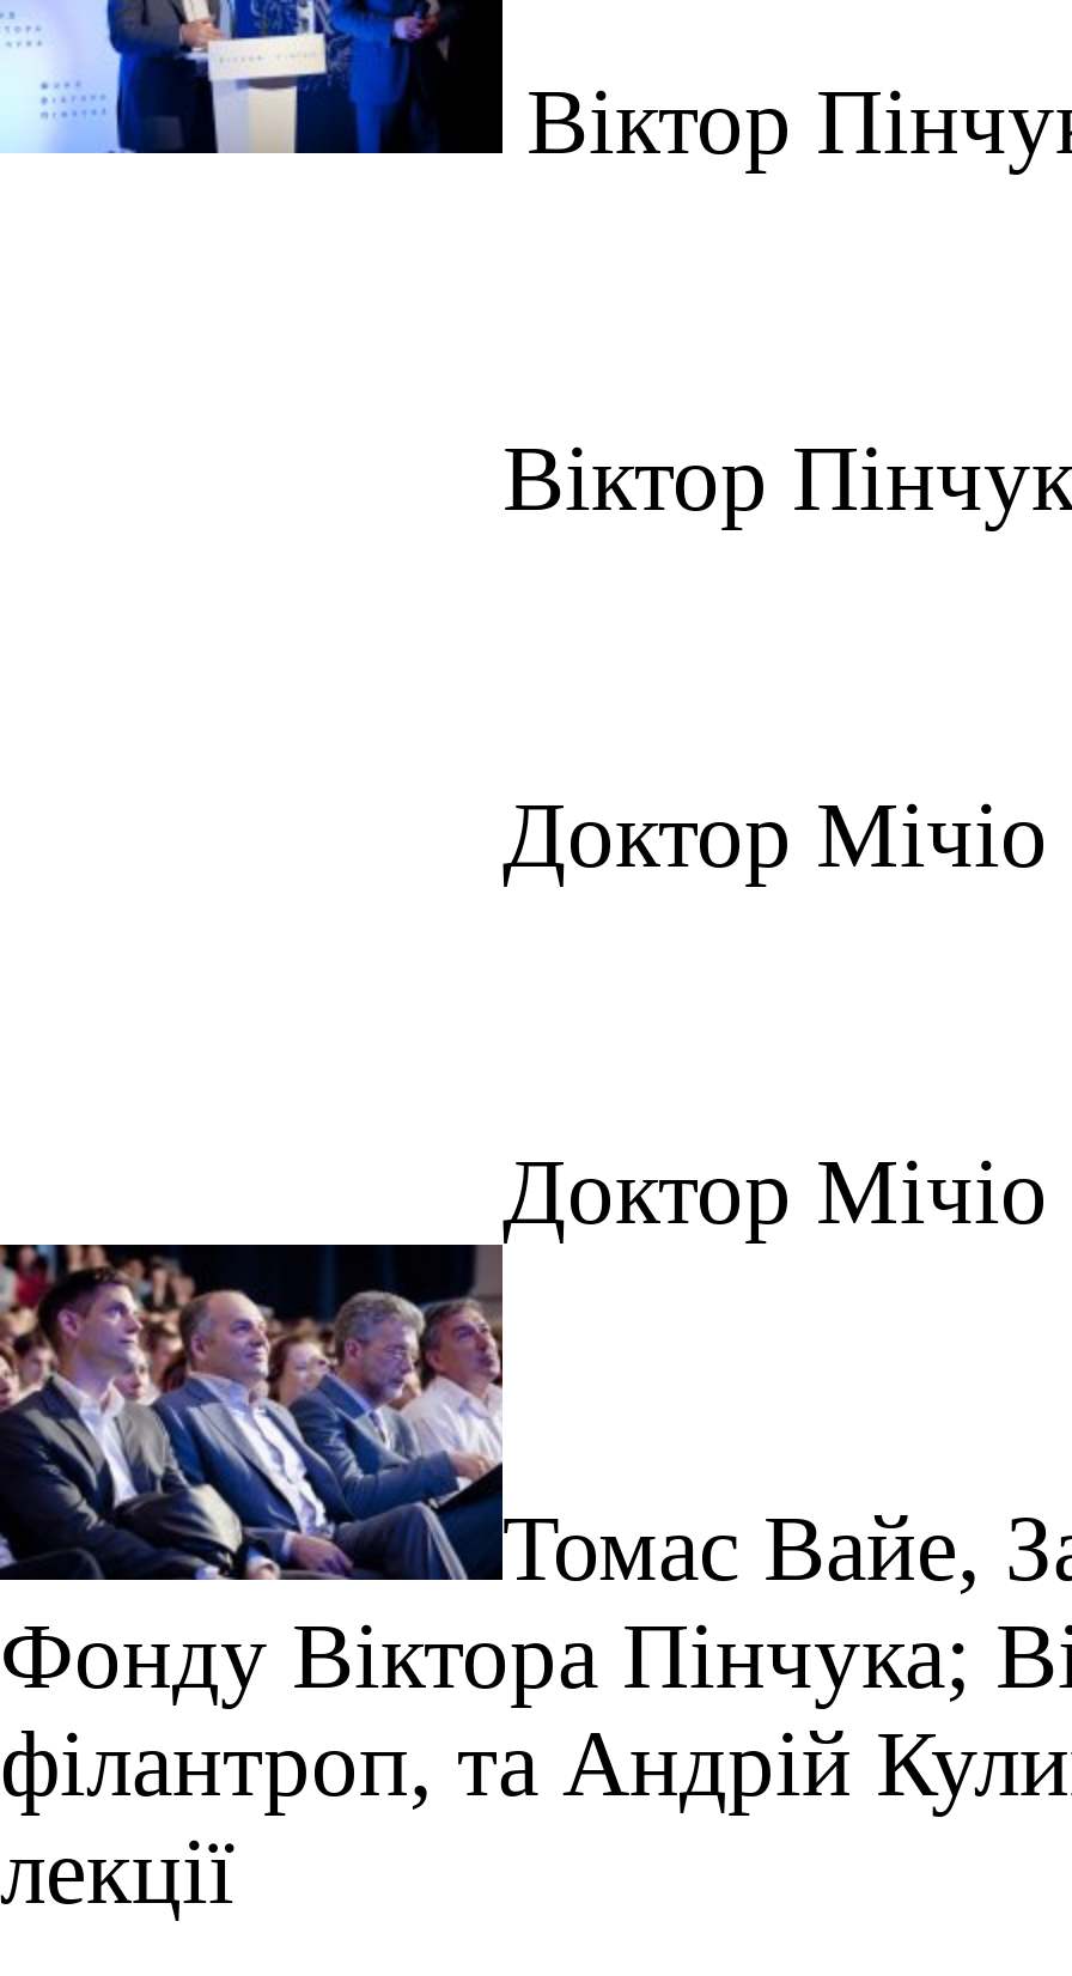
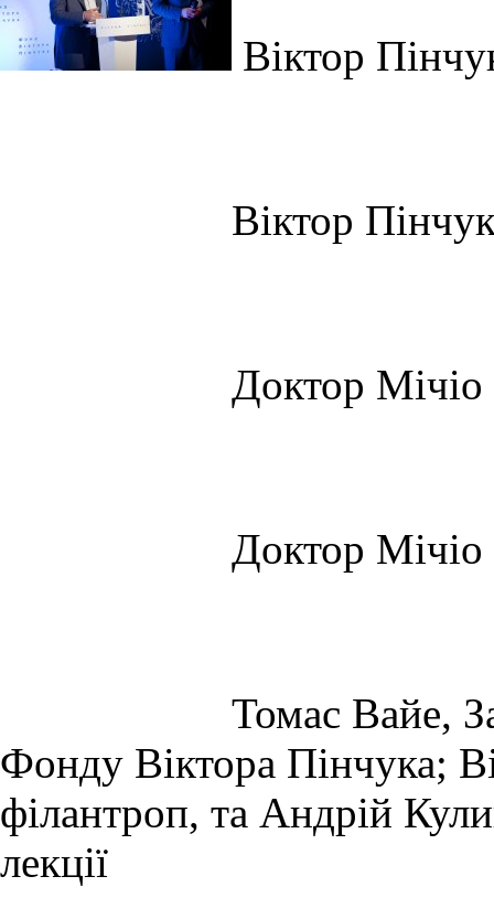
[7,1242,505,1582] [image] -> none

